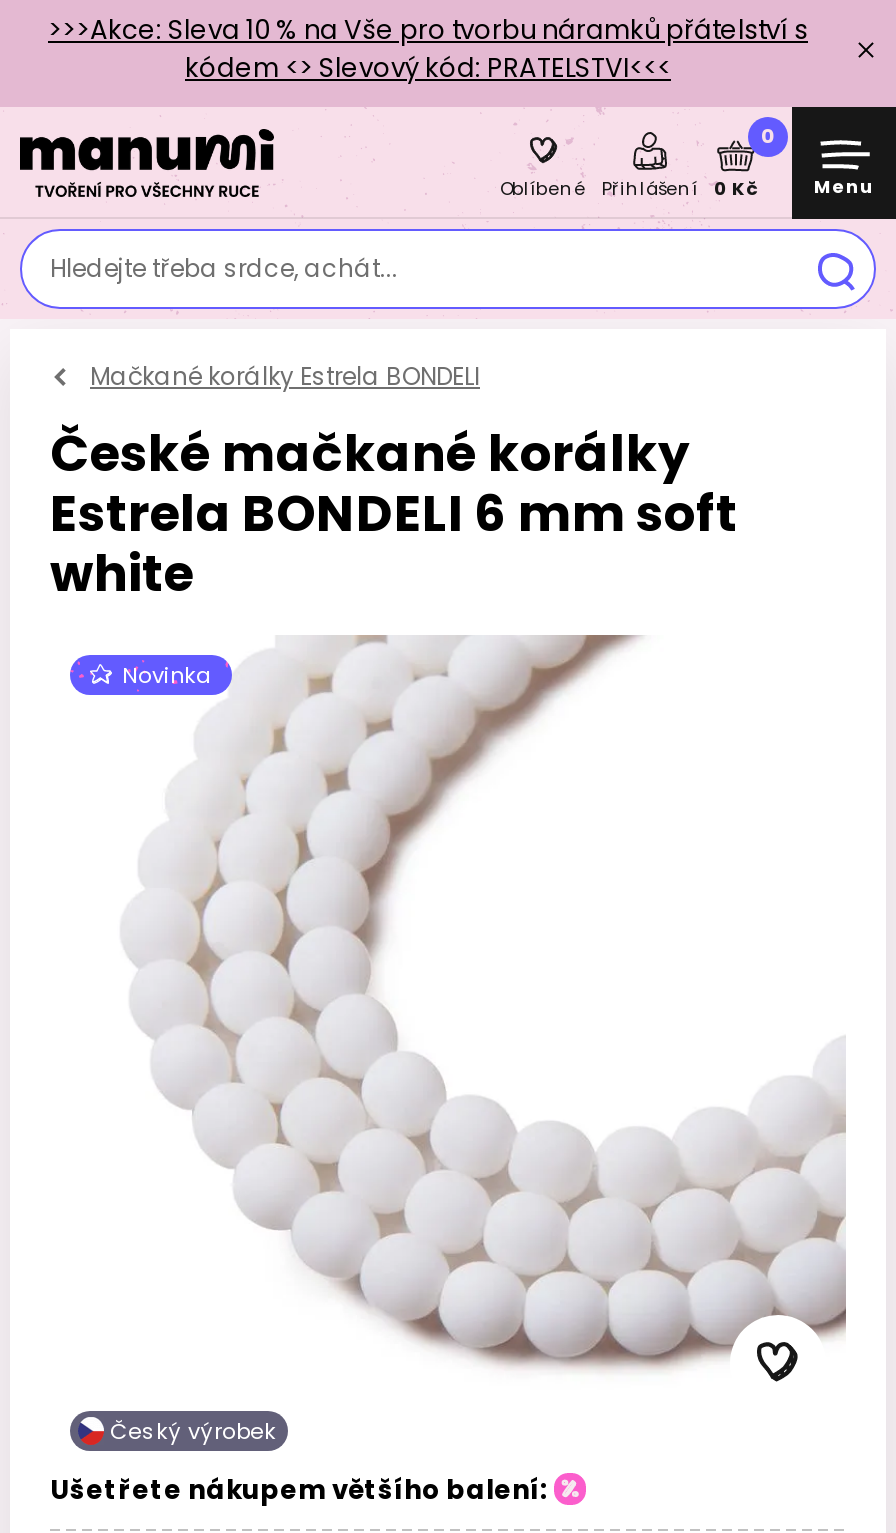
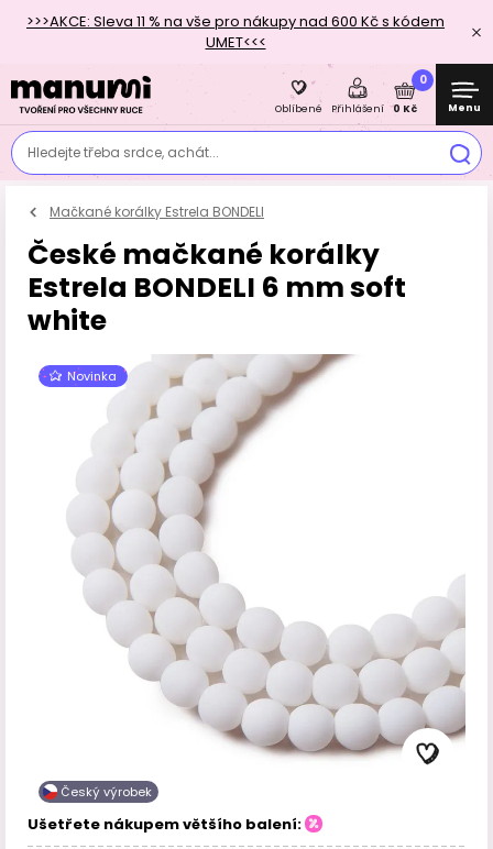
[48,11,808,87] >>>Akce: Sleva 10 % na Vše pro tvorbu náramků přátelství s | kódem <> Slevový kód: PRATELSTVI<<< -> [26,11,445,53] >>>AKCE: Sleva 11 % na vše pro nákupy nad 600 Kč s kódem | UMET<<<

